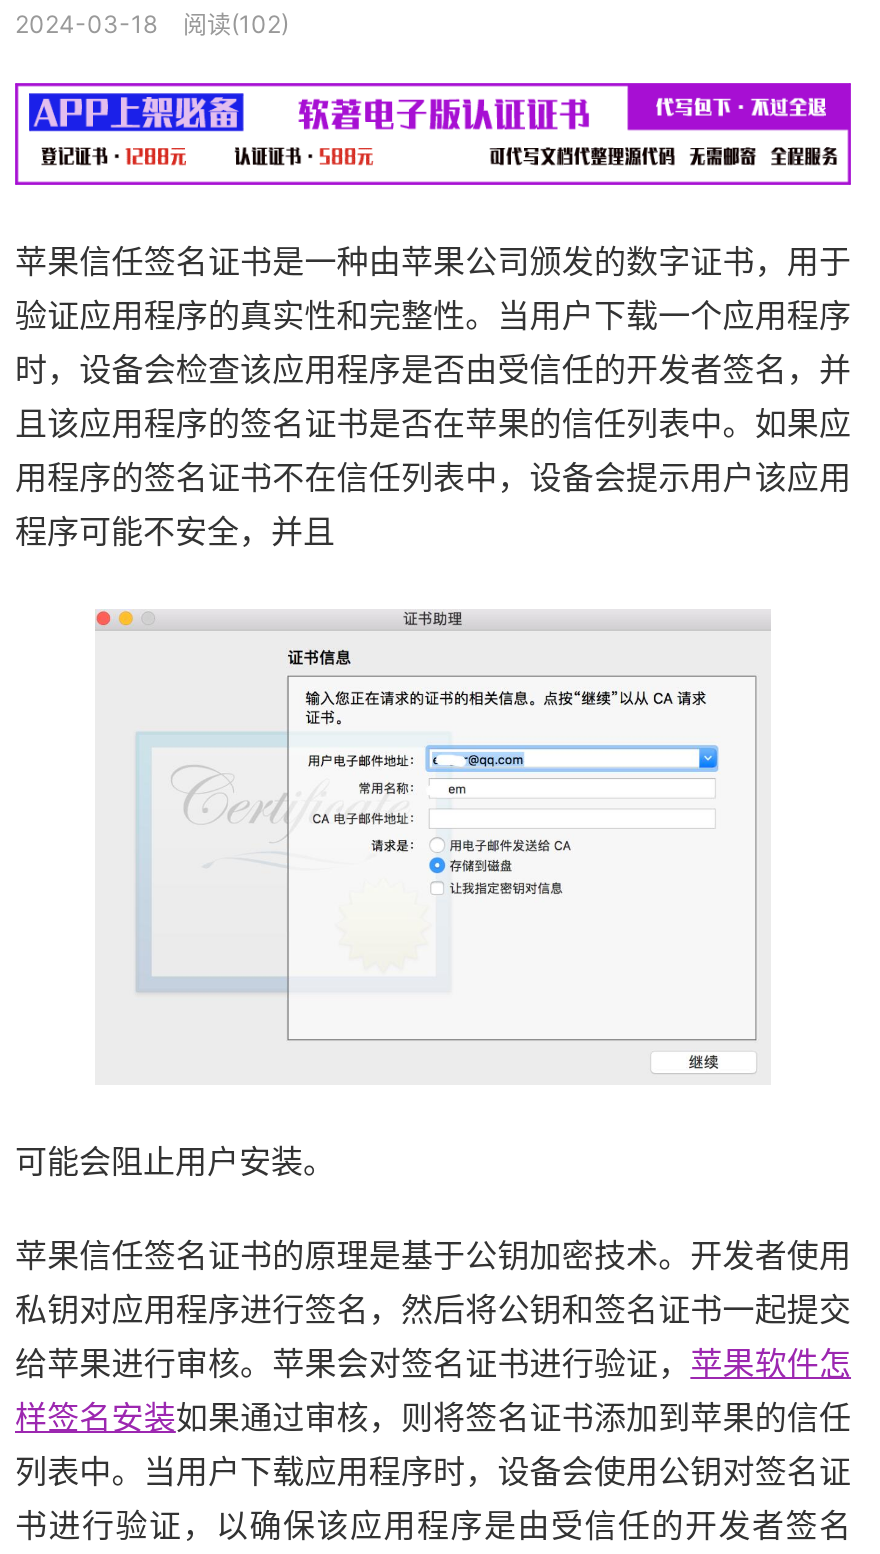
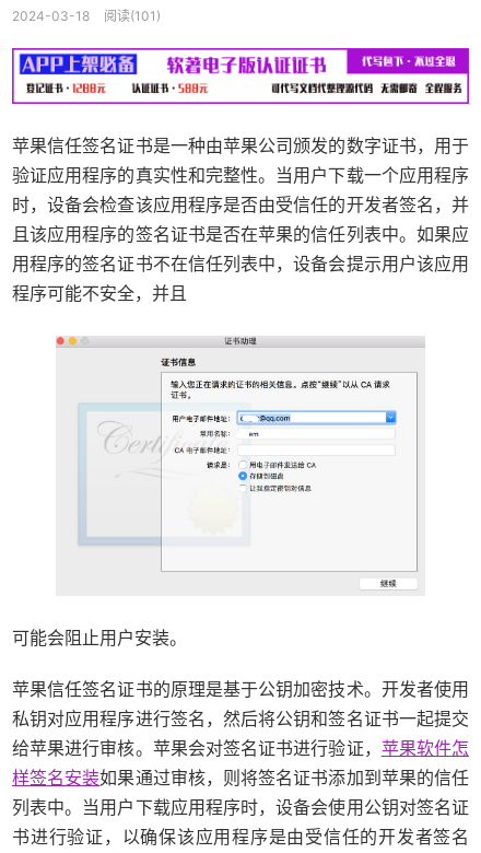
[15,9,289,39] 2024-03-18 阅读(102) -> [12,8,161,24] 2024-03-18 阅读(101)

